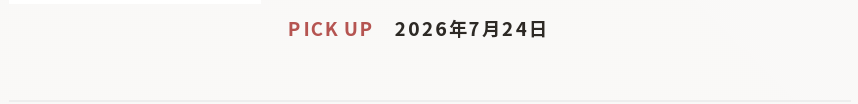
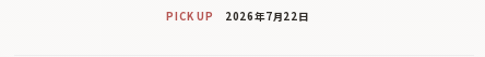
[288,14,549,42] PICK UP 2026年7月24日 -> [166,9,309,24] PICK UP 2026年7月22日

